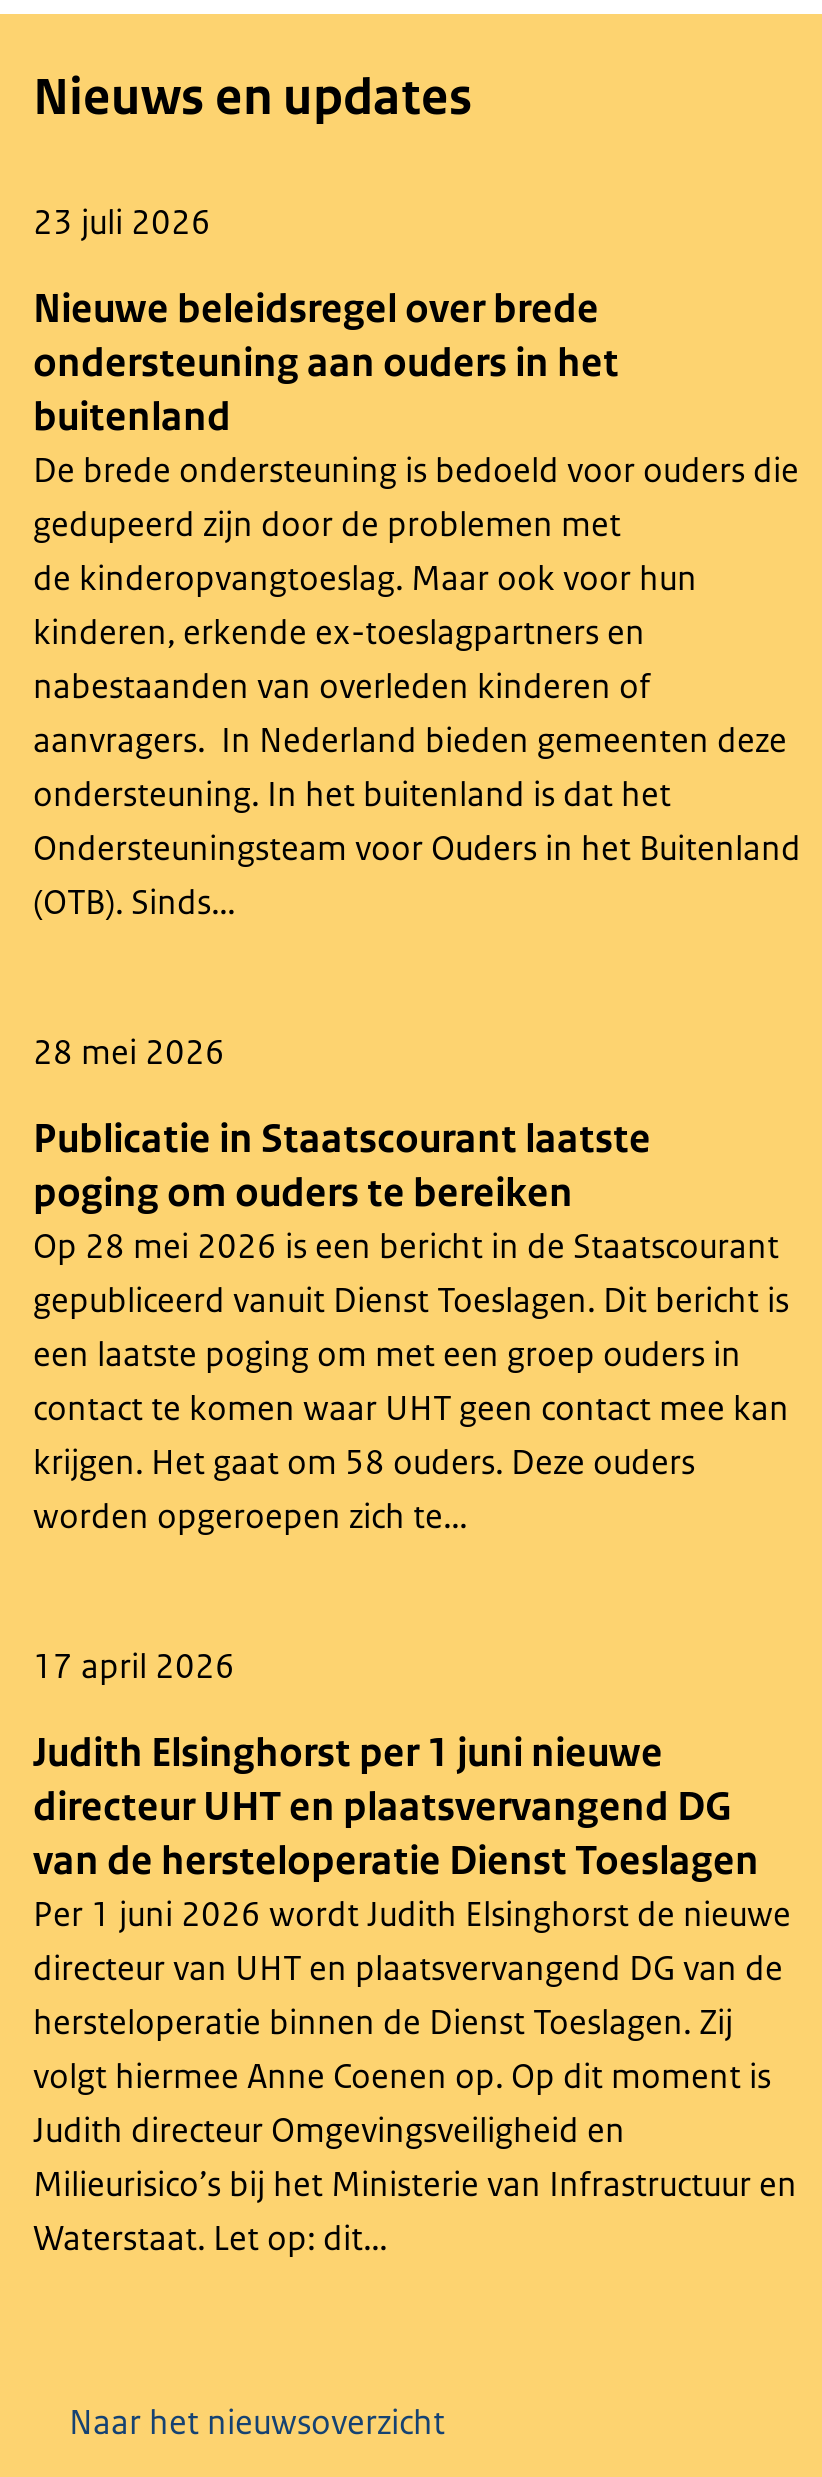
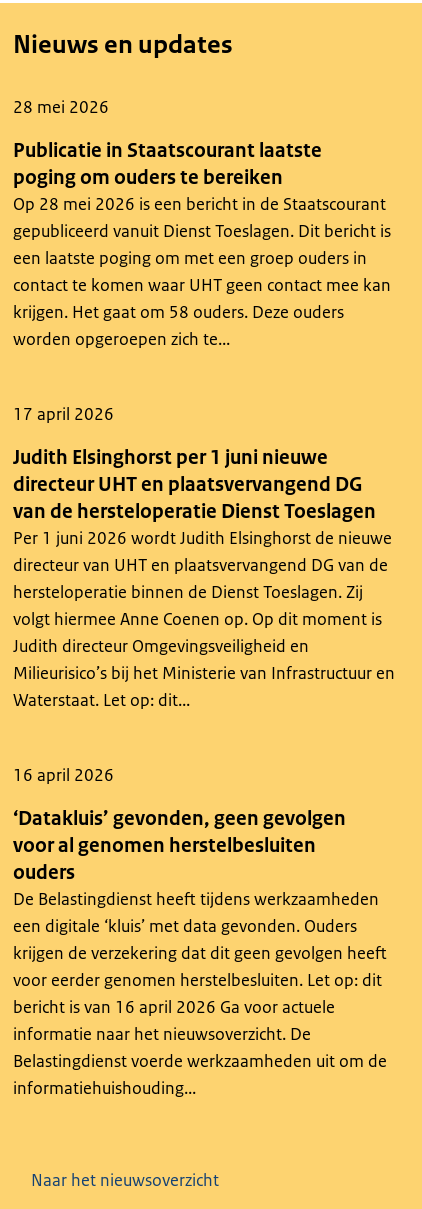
[33,201,211,245] 23 juli 2026 -> none
[33,285,619,443] Nieuwe beleidsregel over brede | ondersteuning aan ouders in het | buitenland -> none
[33,449,801,925] De brede ondersteuning is bedoeld voor ouders die | gedupeerd zijn door de problemen met | de kinderopvangtoeslag. Maar ook voor hun | kinderen, erkende ex-toeslagpartners en | nabestaanden van overleden kinderen of | aanvragers. In Nederland bieden gemeenten deze | ondersteuning. In het buitenland is dat het | Ondersteuningsteam voor Ouders in het Buitenland | (OTB). Sinds... -> none
moved [33,1031,797,2261] -> [13,96,395,711]: Publicatie in Staatscourant laatste | poging om ouders te bereiken | 28 mei 2026 | ... | Milieurisico’s bij het Ministerie van Infrastructuur en | Waterstaat. Let op: dit...
none -> [13,806,346,885] ‘Datakluis’ gevonden, geen gevolgen | voor al genomen herstelbesluiten | ouders
none -> [13,764,114,786] 16 april 2026
none -> [13,888,387,1099] De Belastingdienst heeft tijdens werkzaamheden | een digitale ‘kluis’ met data gevonden. Ouders | krijgen de verzekering dat dit geen gevolgen heeft | voor eerder genomen herstelbesluiten. Let op: dit | bericht is van 16 april 2026 Ga voor actuele | informatie naar het nieuwsoverzicht. De | Belastingdienst voerde werkzaamheden uit om de | informatiehuishouding...

